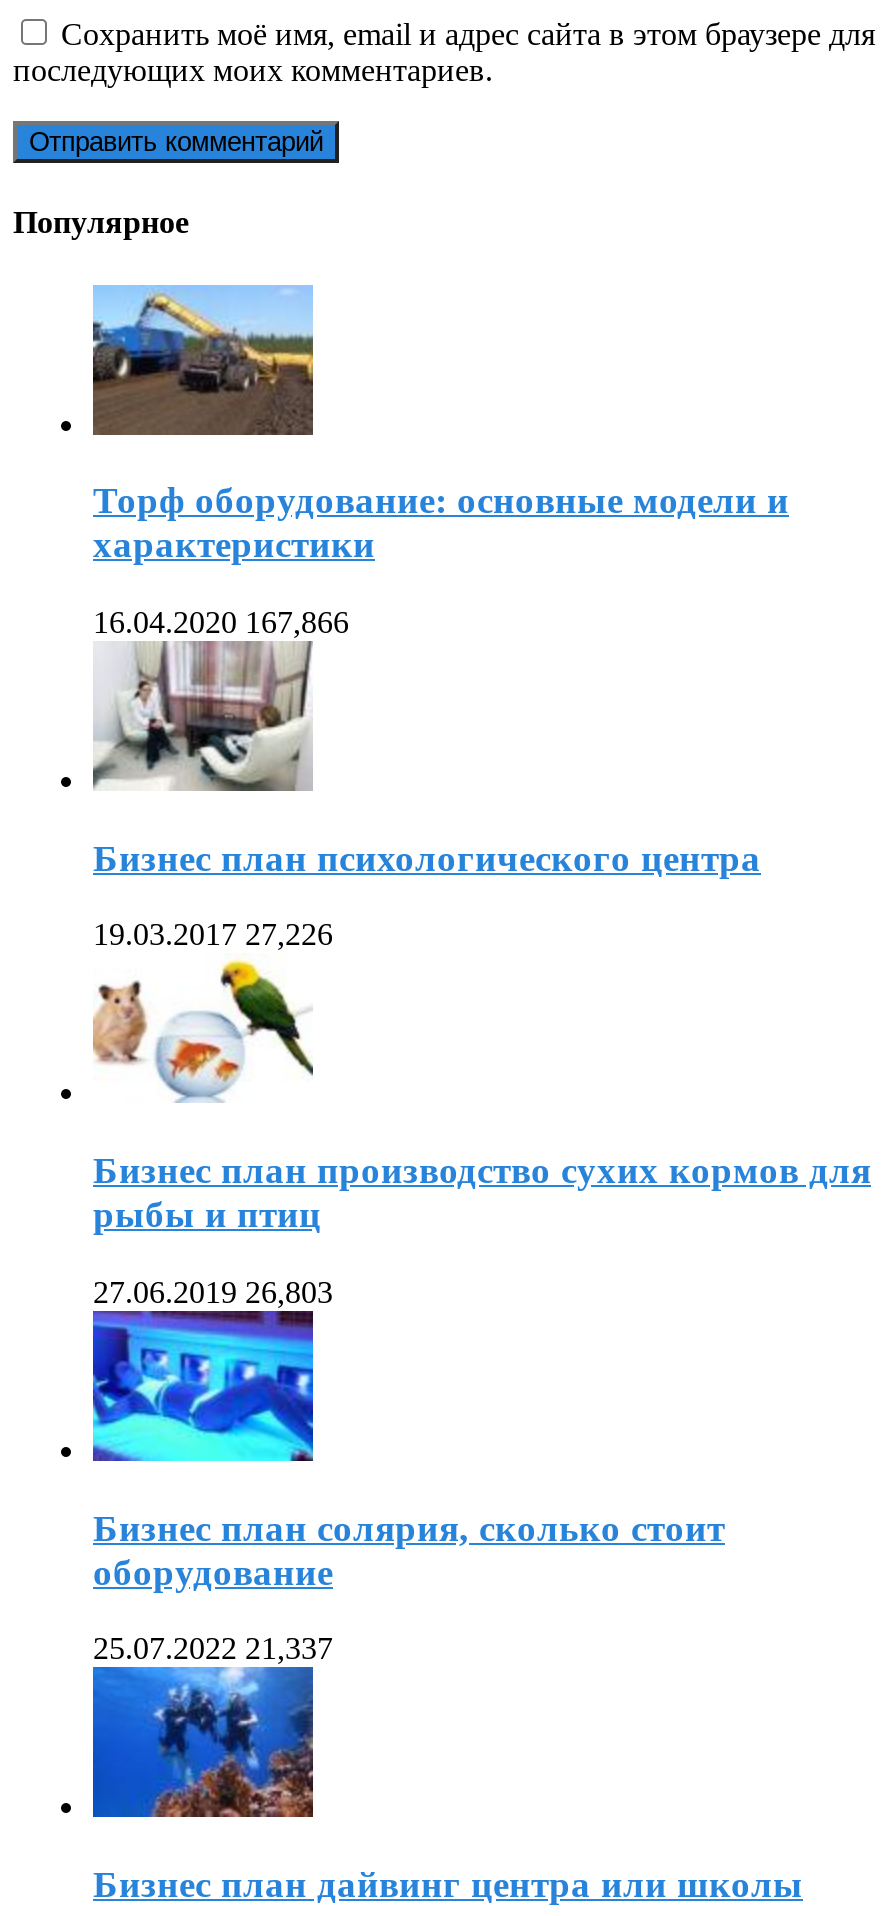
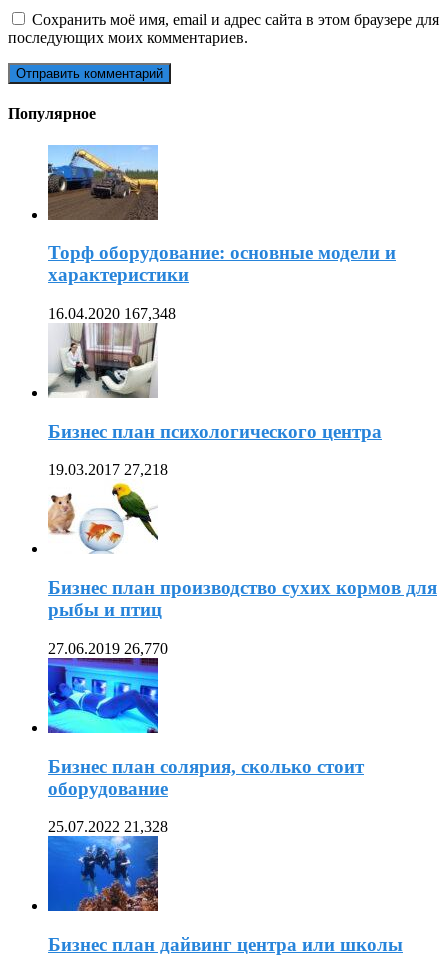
[93,605,349,639] 16.04.2020 167,866 -> [48,305,176,322] 16.04.2020 167,348
[93,918,333,952] 19.03.2017 27,226 -> [48,461,168,478] 19.03.2017 27,218
[93,1275,333,1309] 27.06.2019 26,803 -> [48,640,168,657] 27.06.2019 26,770
[93,1632,333,1666] 25.07.2022 21,337 -> [48,818,168,835] 25.07.2022 21,328

